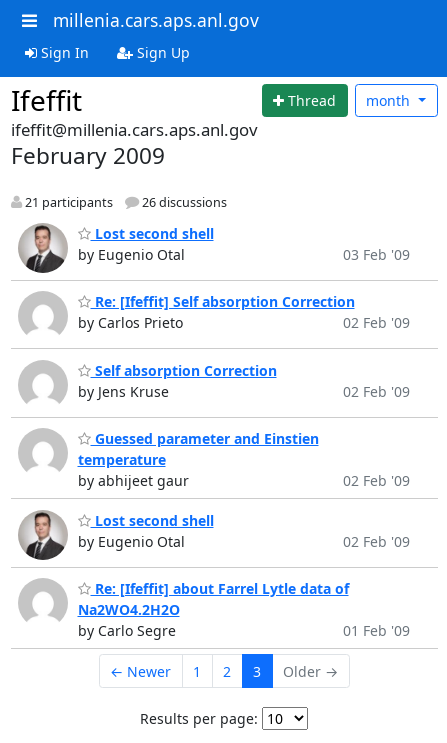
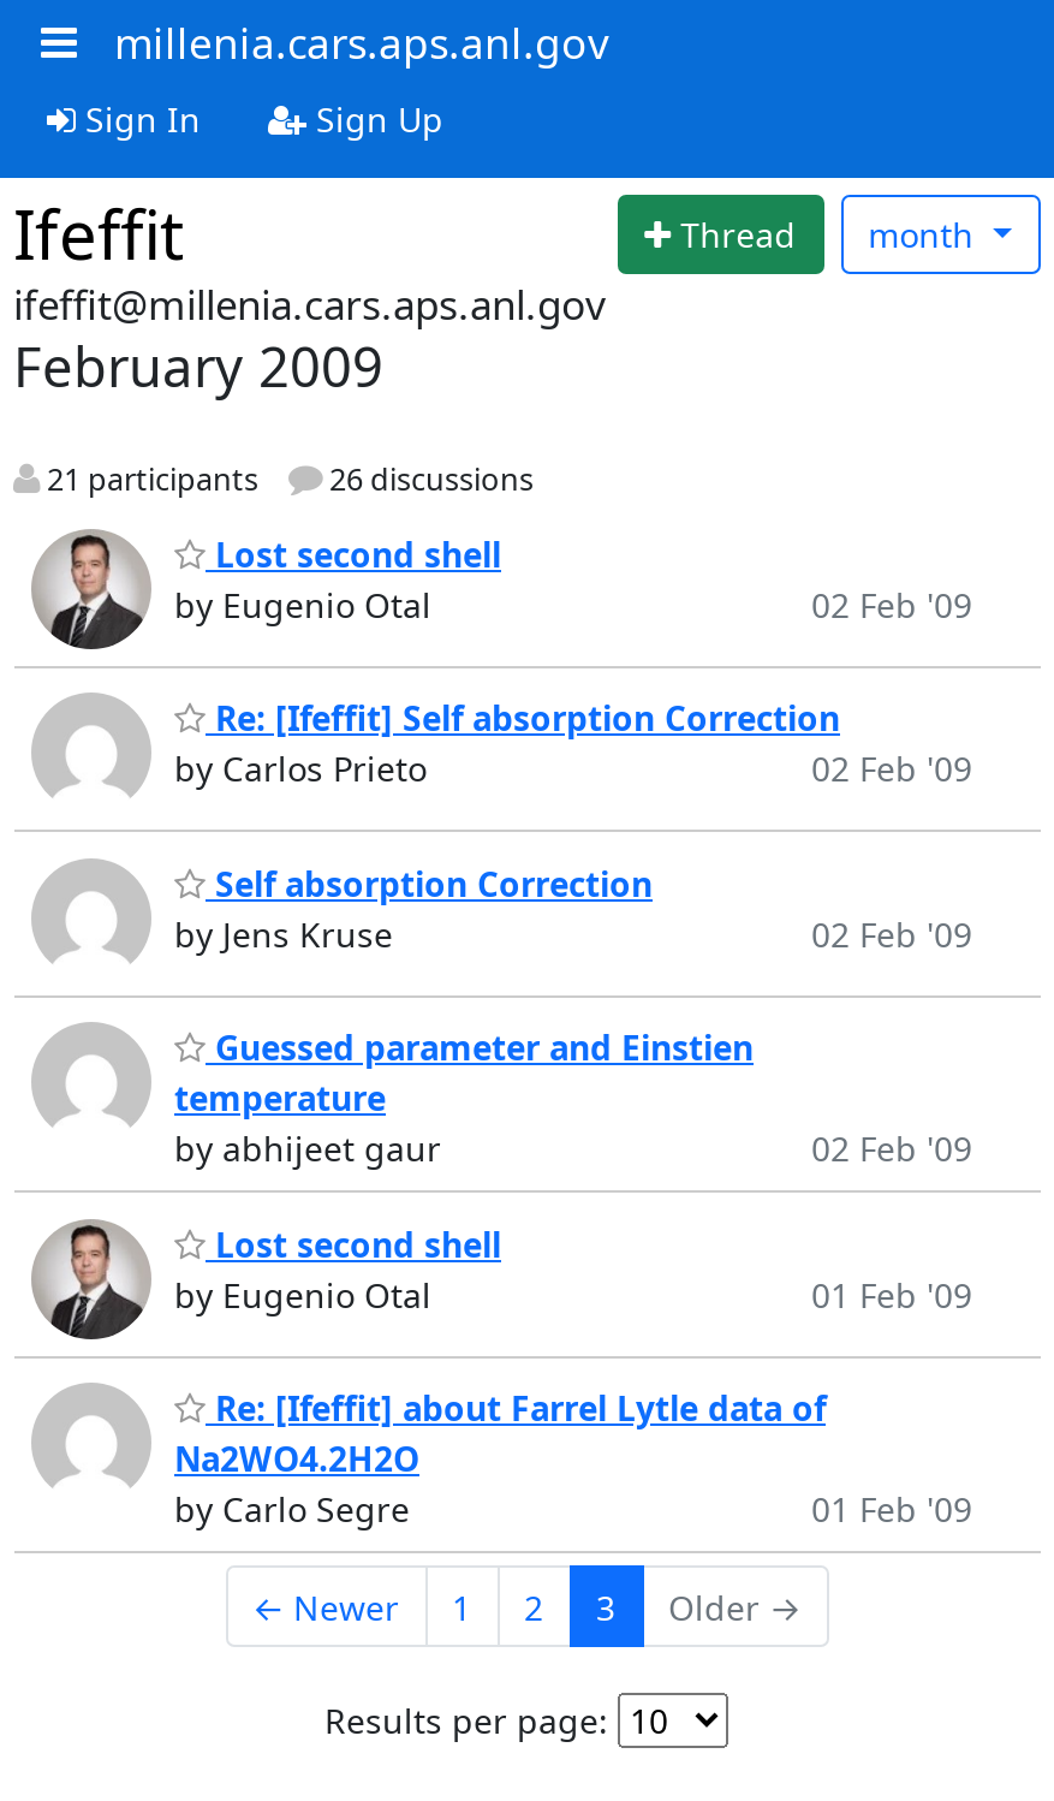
[342,245,409,264] 03 Feb '09 -> [811,582,972,627] 02 Feb '09
[342,532,409,551] 02 Feb '09 -> [811,1272,972,1317] 01 Feb '09

